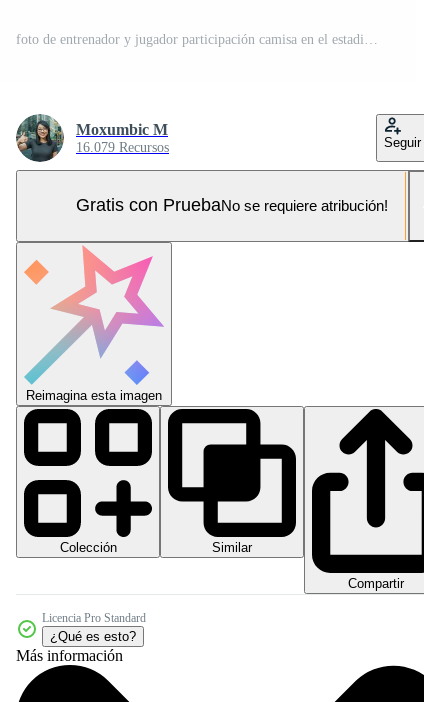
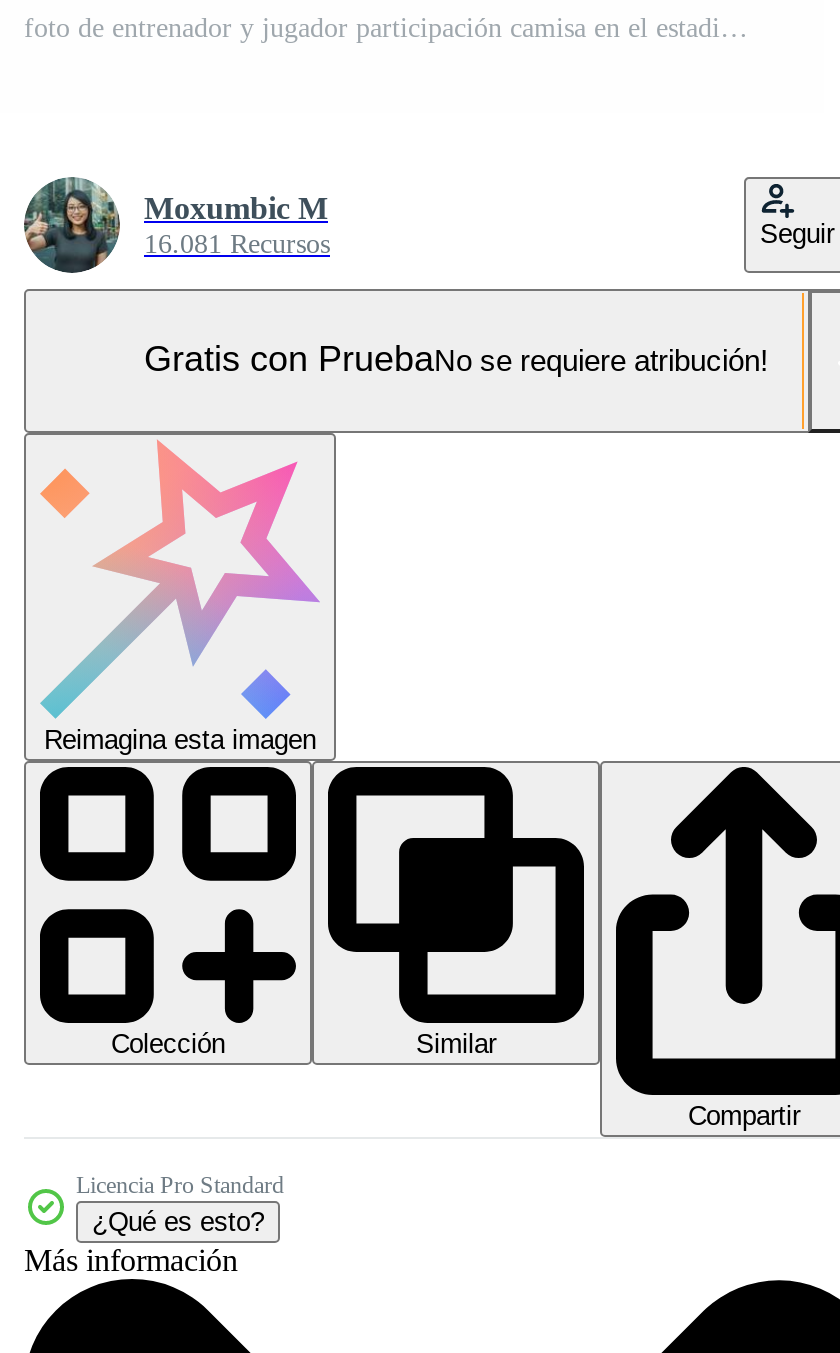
[76,140,169,155] 16.079 Recursos -> [144,228,330,258] 16.081 Recursos

